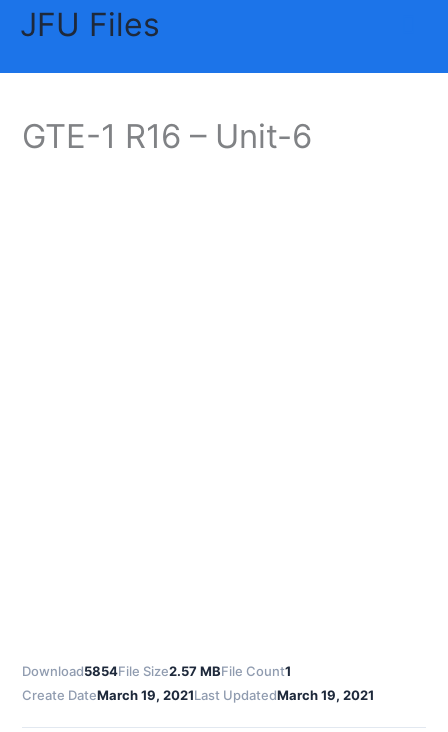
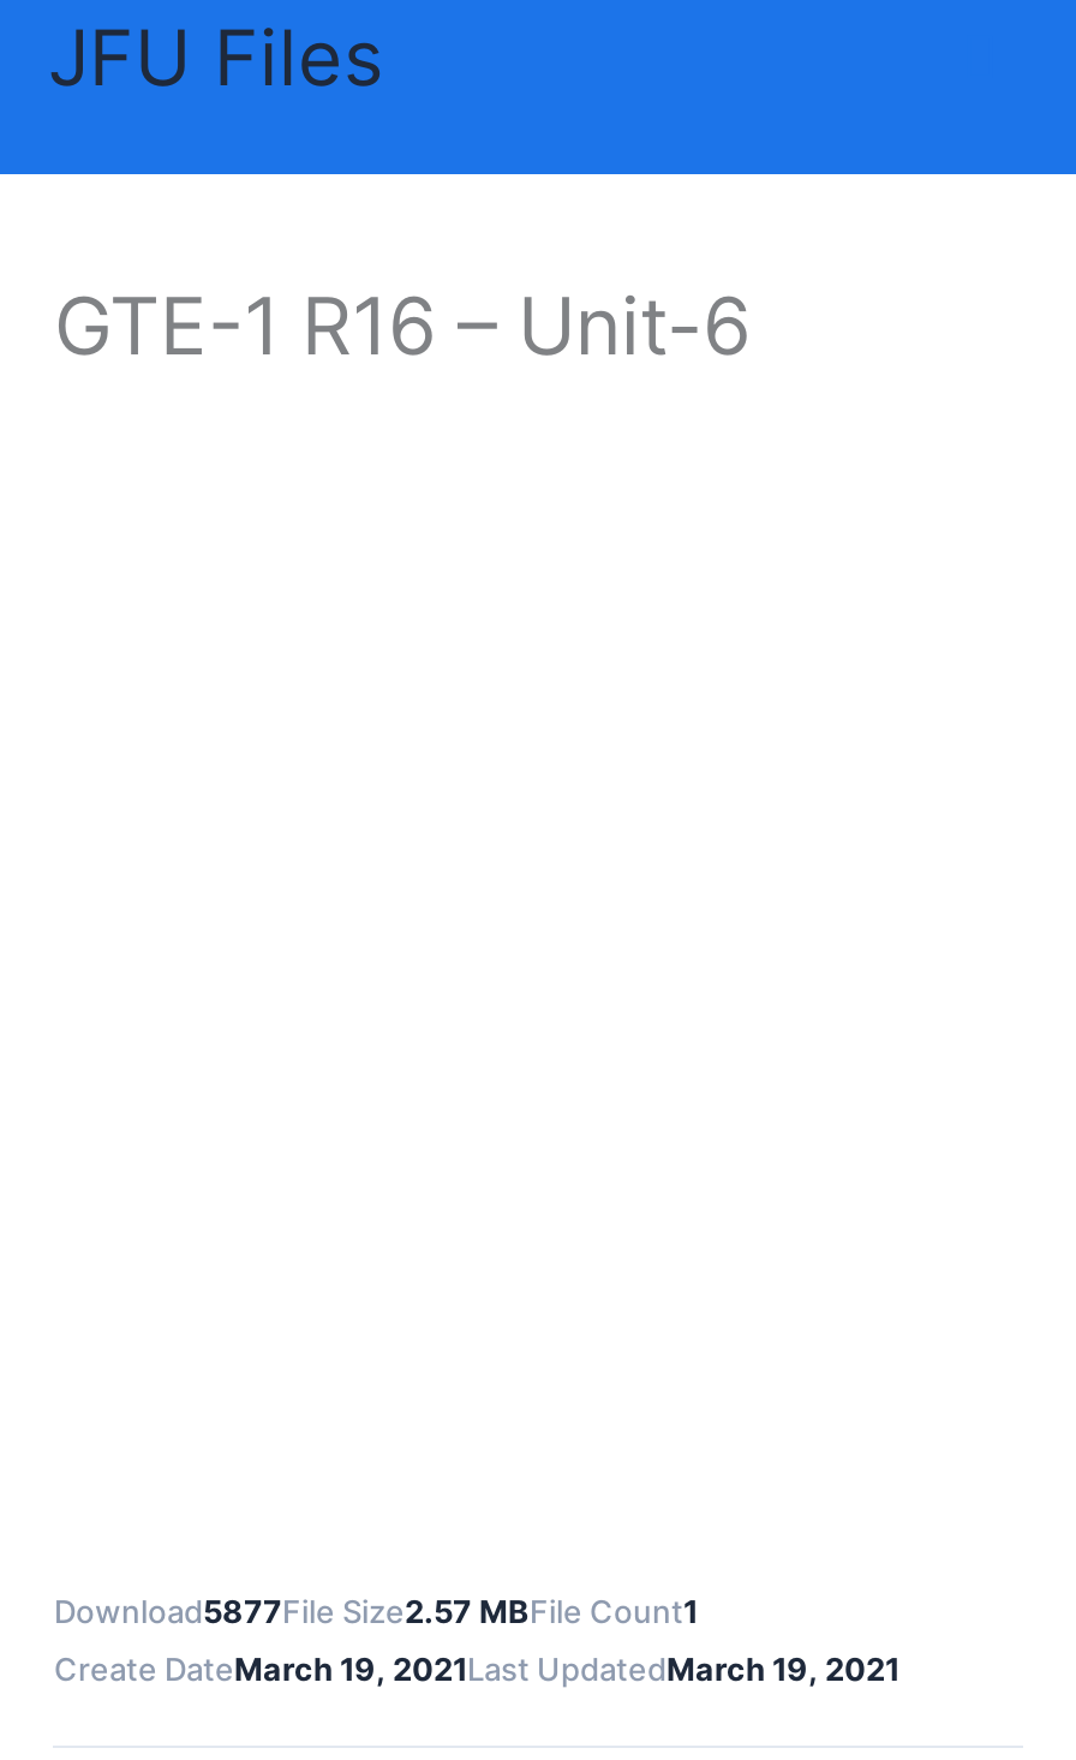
[22,663,291,679] Download5854File Size2.57 MBFile Count1 -> [54,1591,698,1629] Download5877File Size2.57 MBFile Count1

